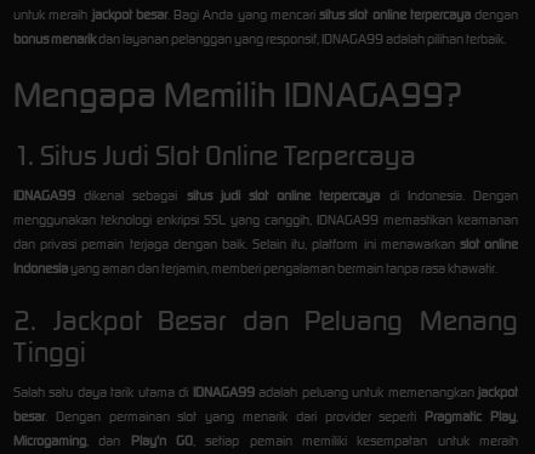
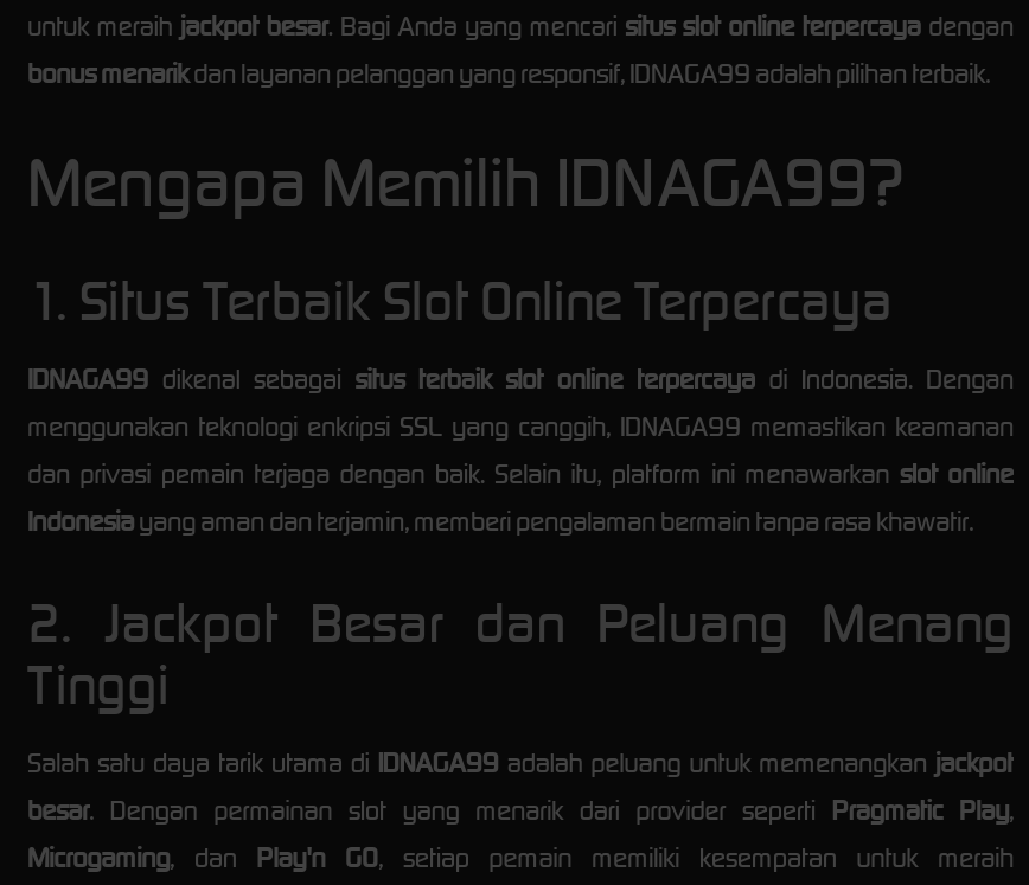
[13,138,416,172] 1. Situs Judi Slot Online Terpercaya -> [27,268,893,334] 1. Situs Terbaik Slot Online Terpercaya
[13,186,518,203] IDNAGA99 dikenal sebagai situs judi slot online terpercaya di Indonesia. Dengan -> [27,363,1014,396] IDNAGA99 dikenal sebagai situs terbaik slot online terpercaya di Indonesia. Dengan

